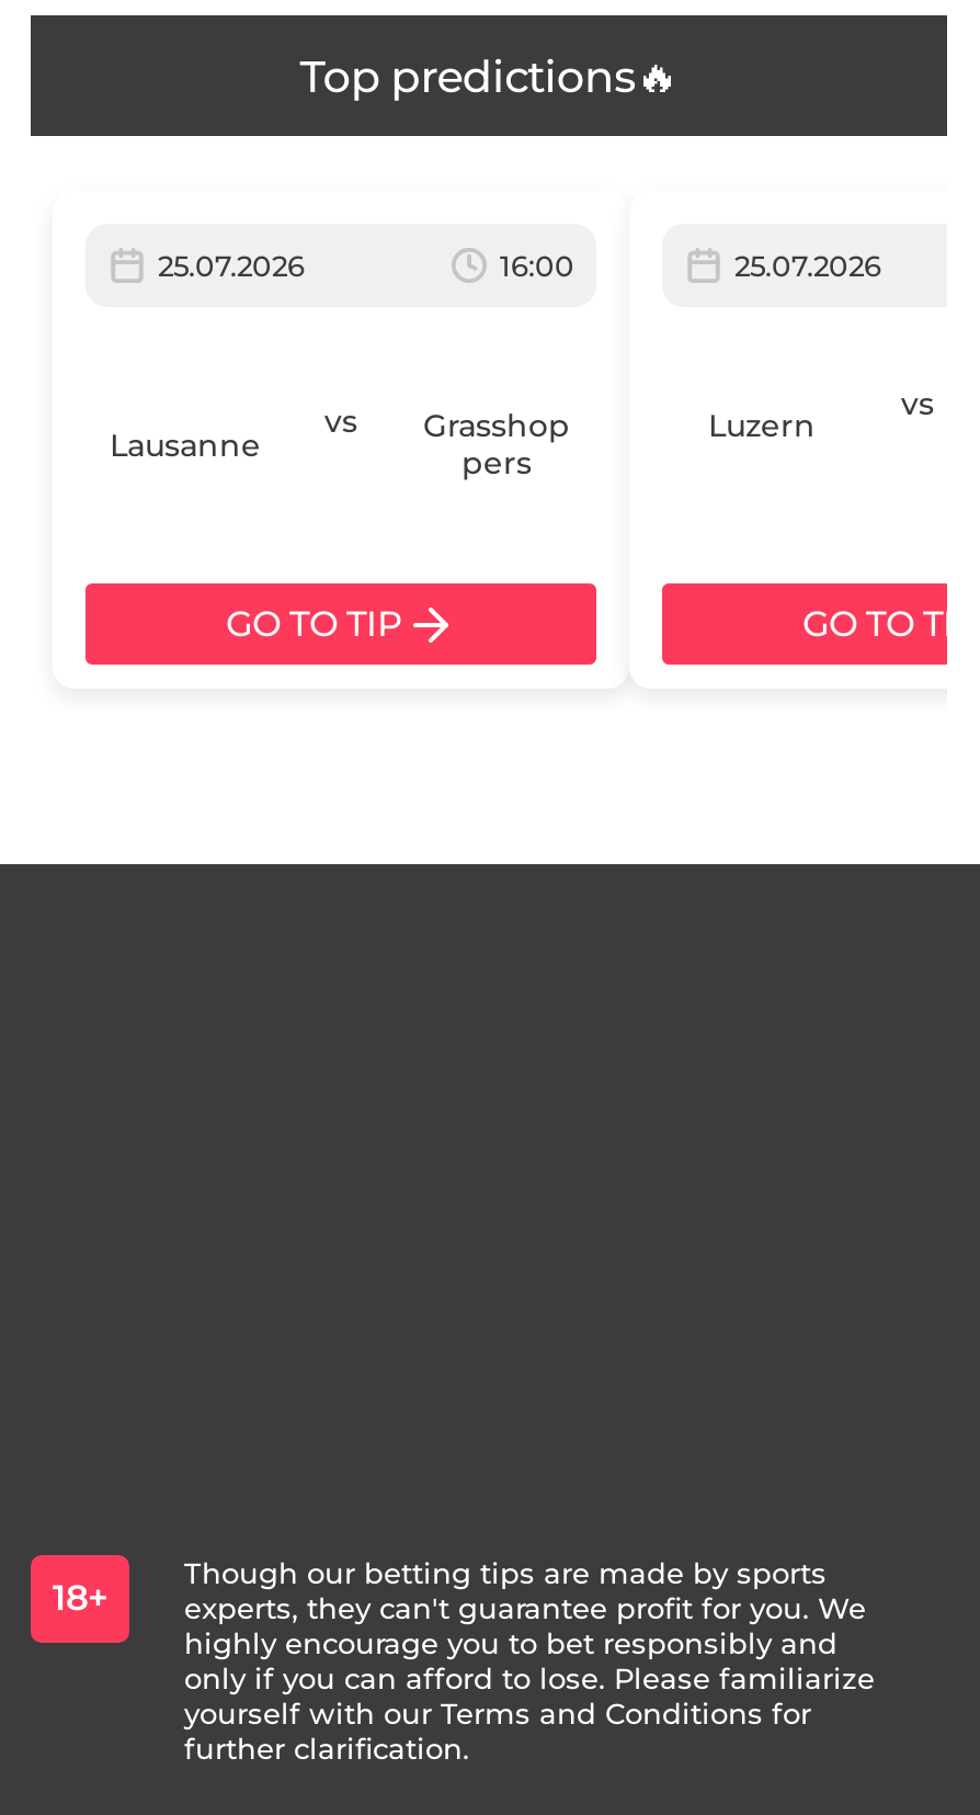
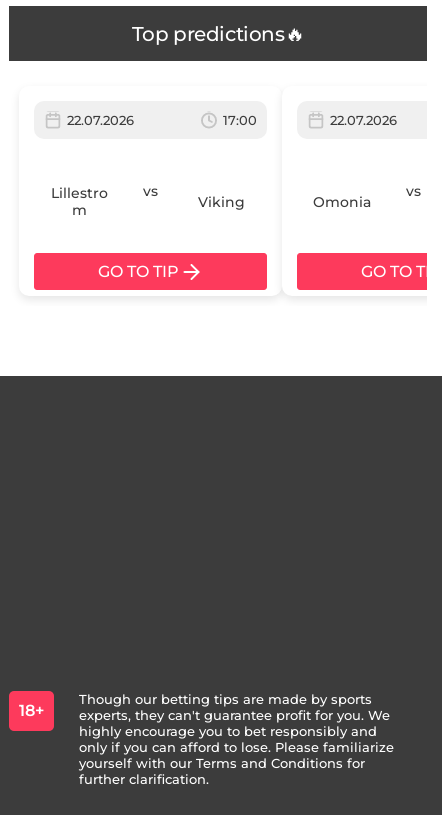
[158,249,574,284] 25.07.2026 | 16:00 -> [67,112,257,128] 22.07.2026 | 17:00
[734,249,881,284] 25.07.2026 -> [330,112,397,128] 22.07.2026
[423,407,570,483] Grasshop | pers -> [198,193,245,211] Viking
[708,407,816,446] Luzern -> [313,193,371,211] Omonia
[110,425,261,465] Lausanne -> [51,184,108,219] Lillestro | m

